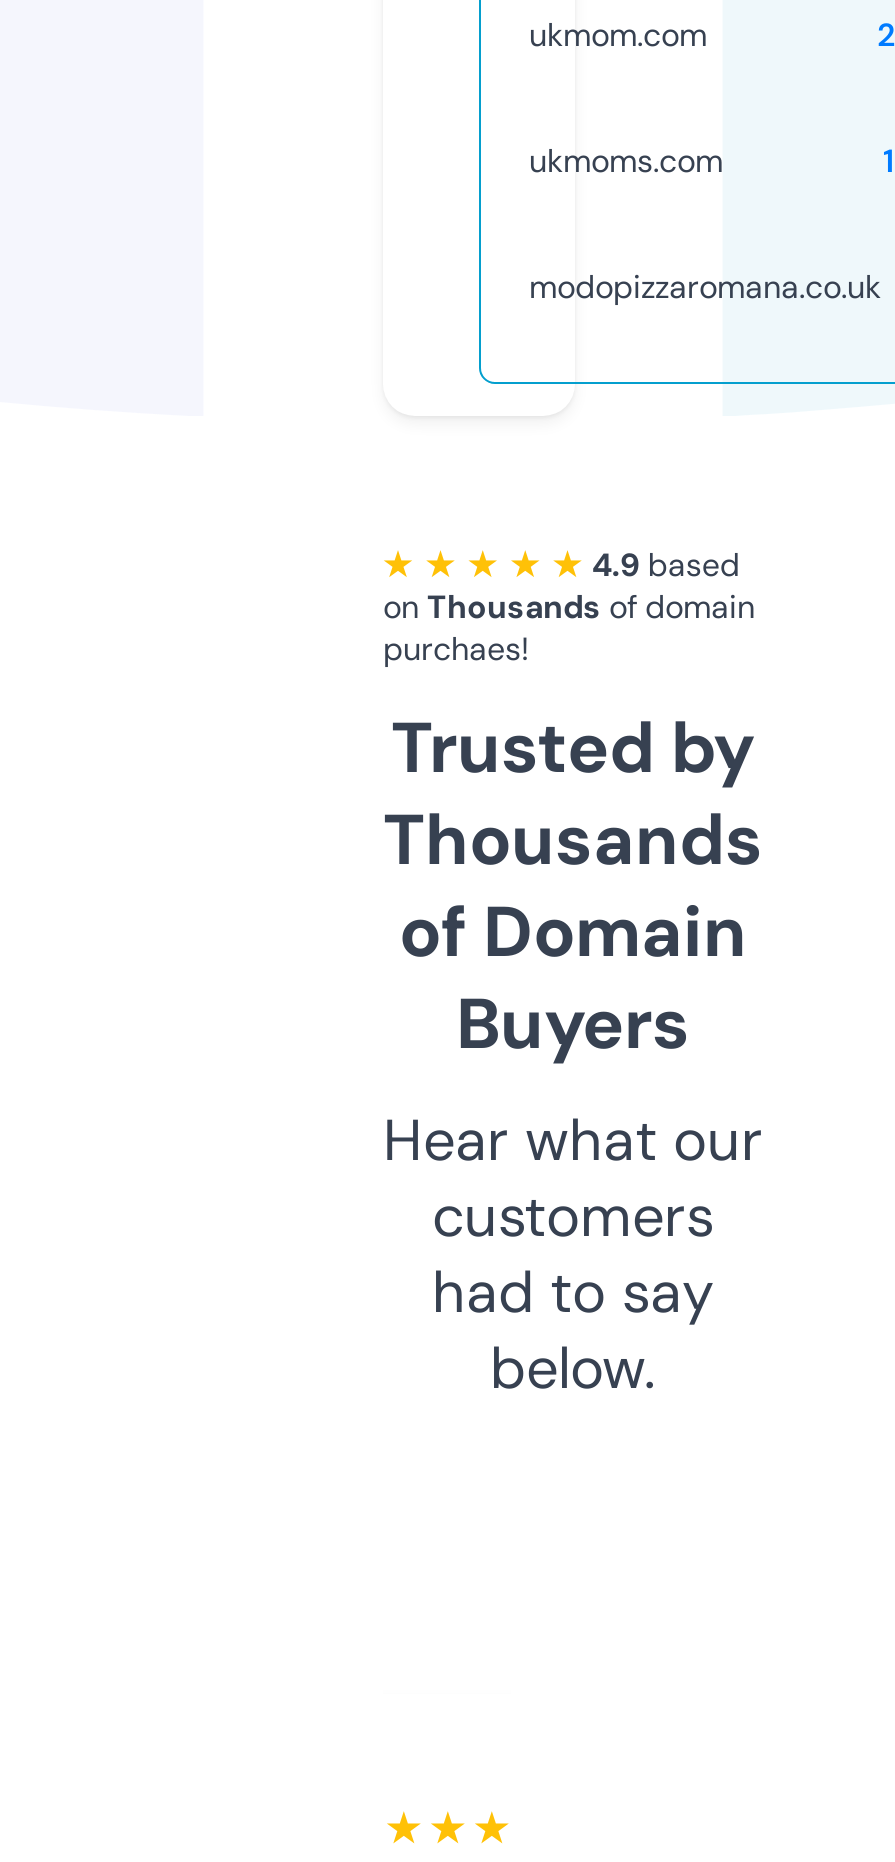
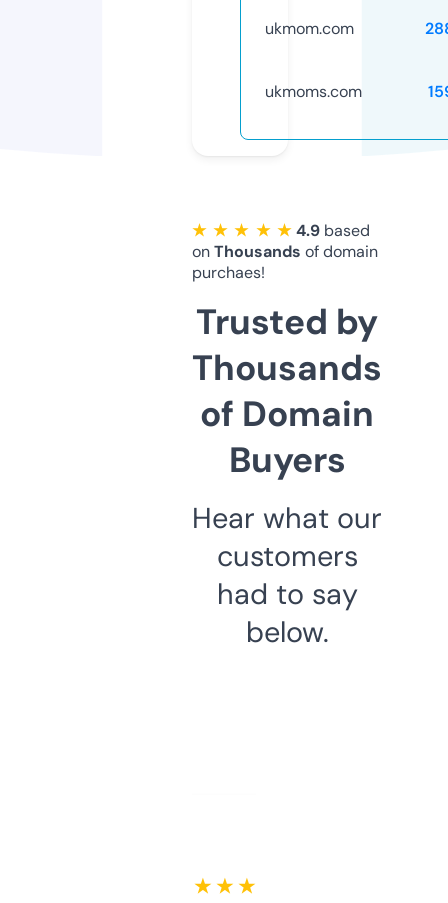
[529,266,881,308] modopizzaromana.co.uk -> none
moved [383,586,763,1406] -> [192,241,382,651]: on Thousands of domain | purchaes! | Trusted by | ... | had to say | below.

